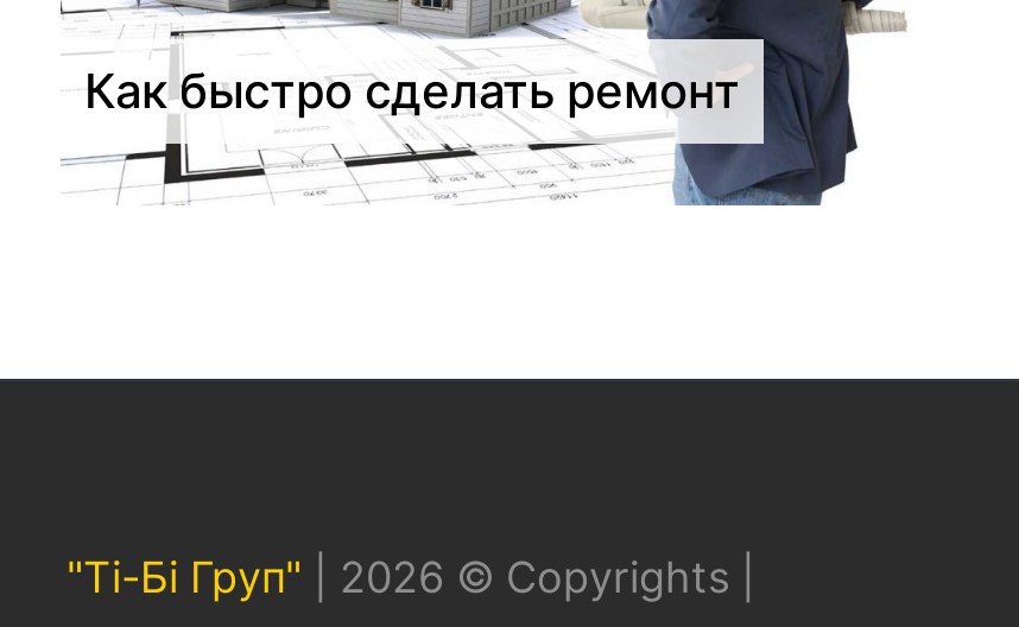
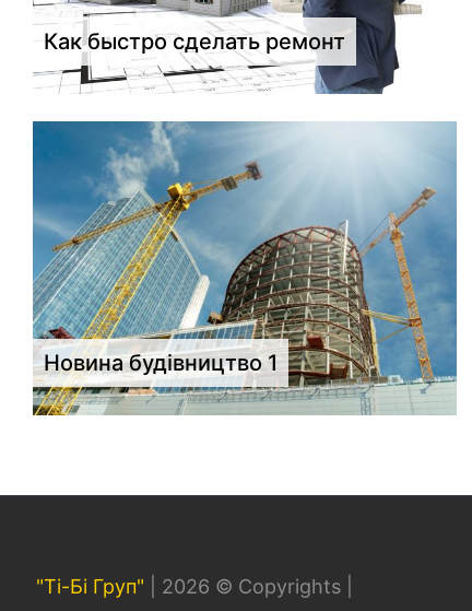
none -> [32,120,458,416] [image] | Новина будівництво 1

